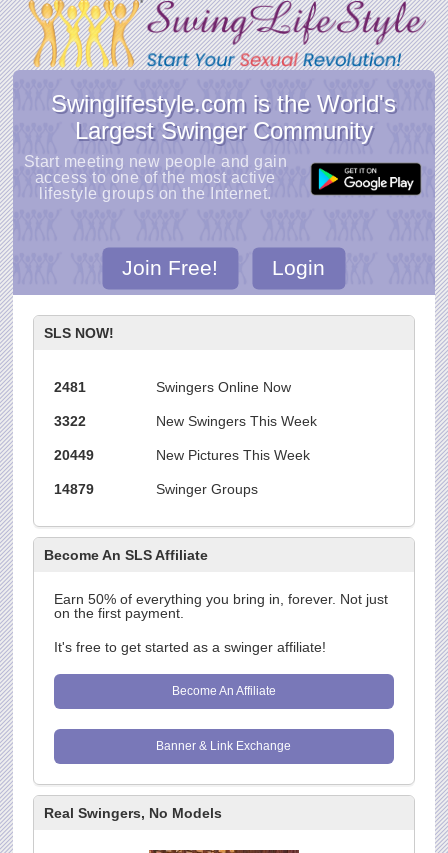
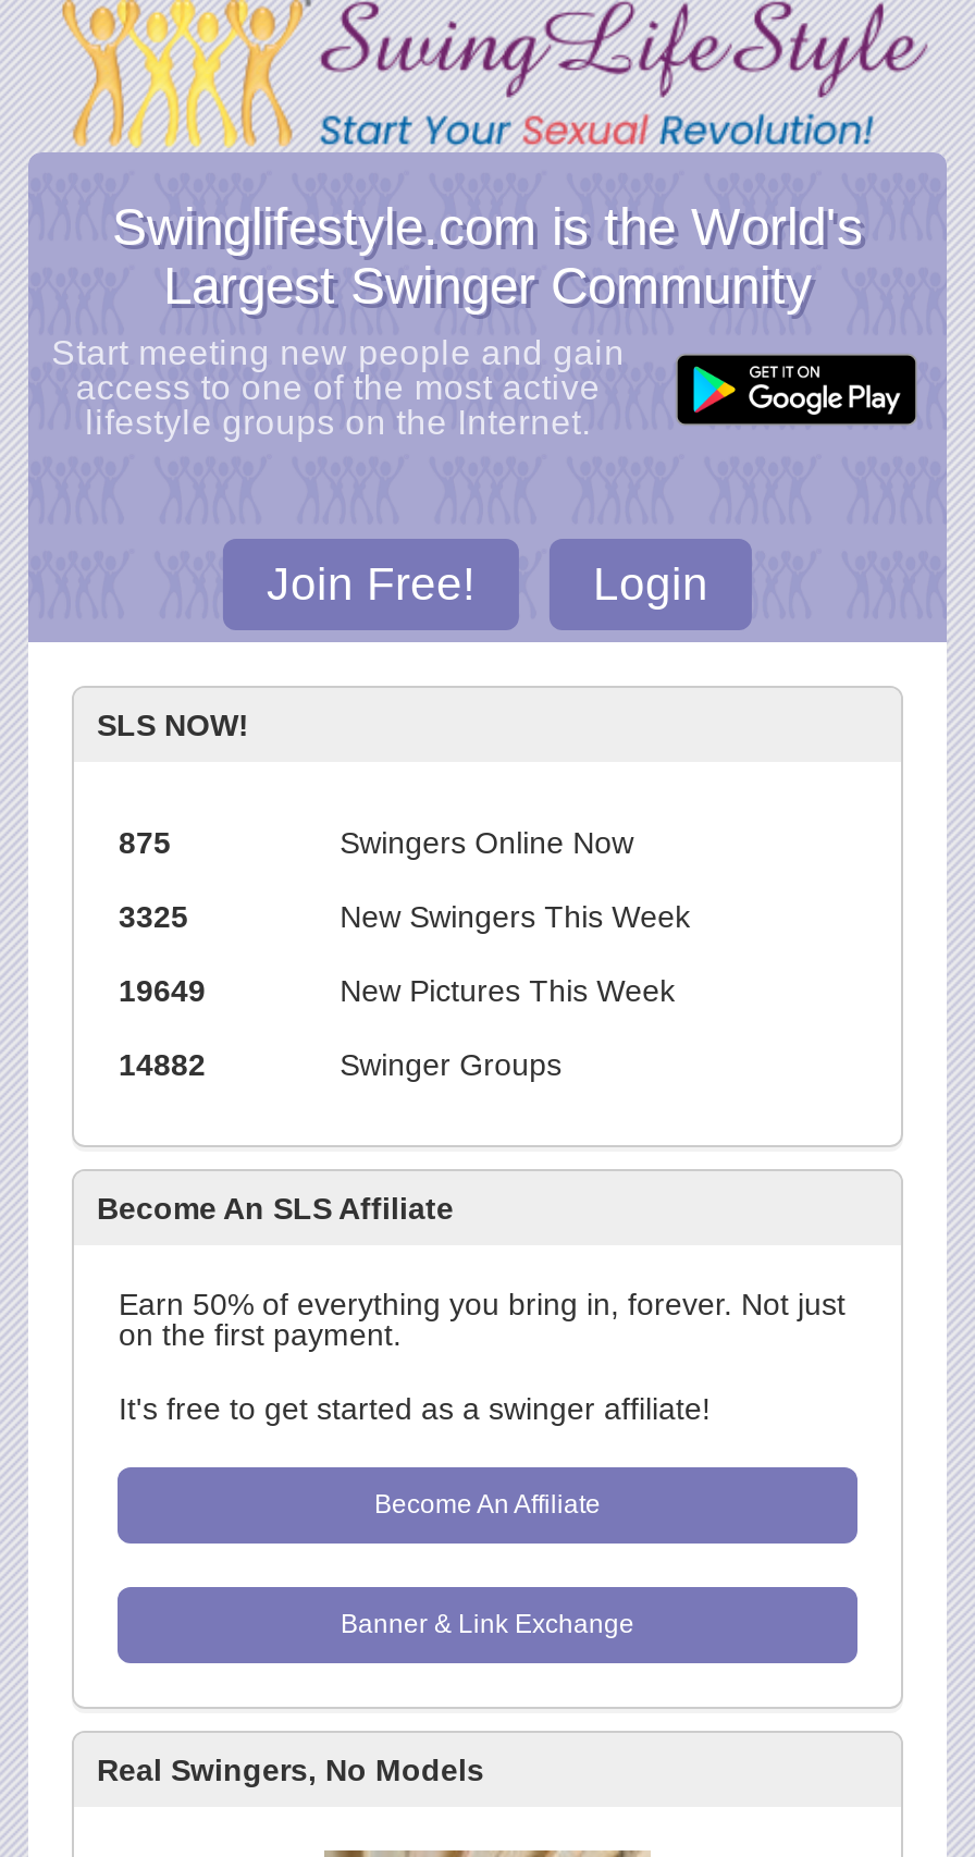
[54,379,86,395] 2481 -> [118,824,171,859] 875
[54,413,86,429] 3322 -> [118,898,188,933] 3325
[54,447,94,463] 20449 -> [118,972,205,1007] 19649
[54,481,94,497] 14879 -> [118,1046,205,1081] 14882

